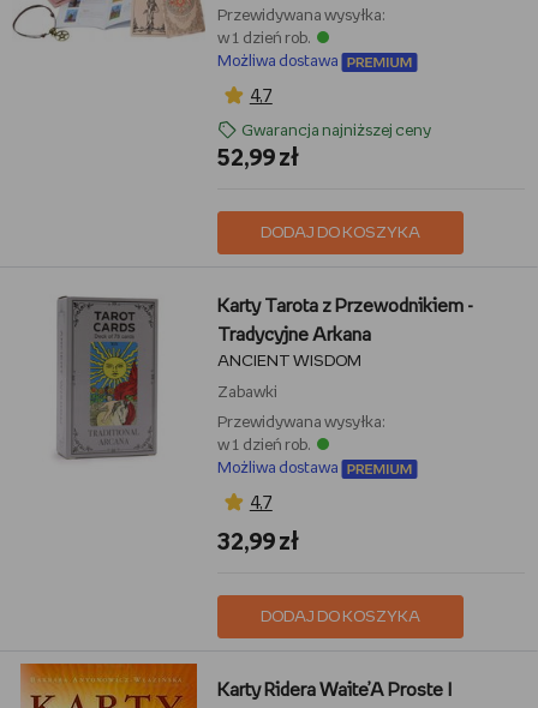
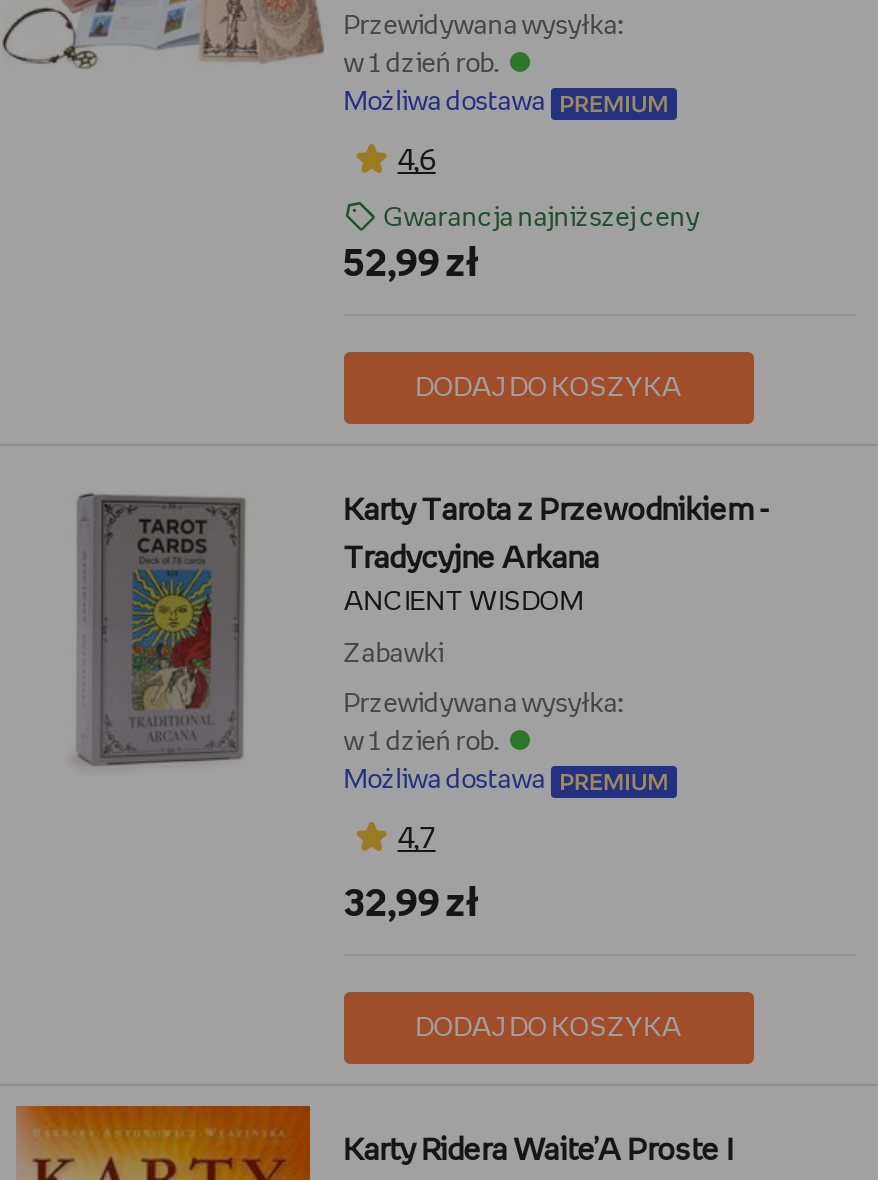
[250,88,272,106] 4,7 -> [398,146,436,176] 4,6

